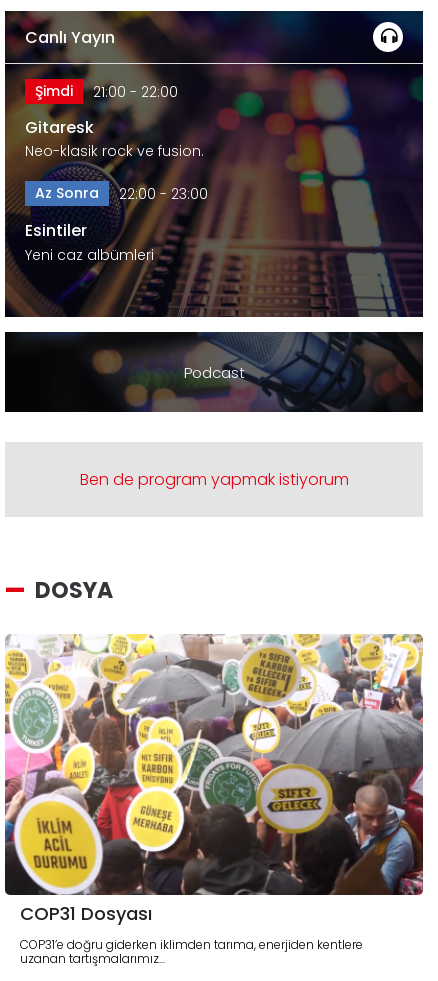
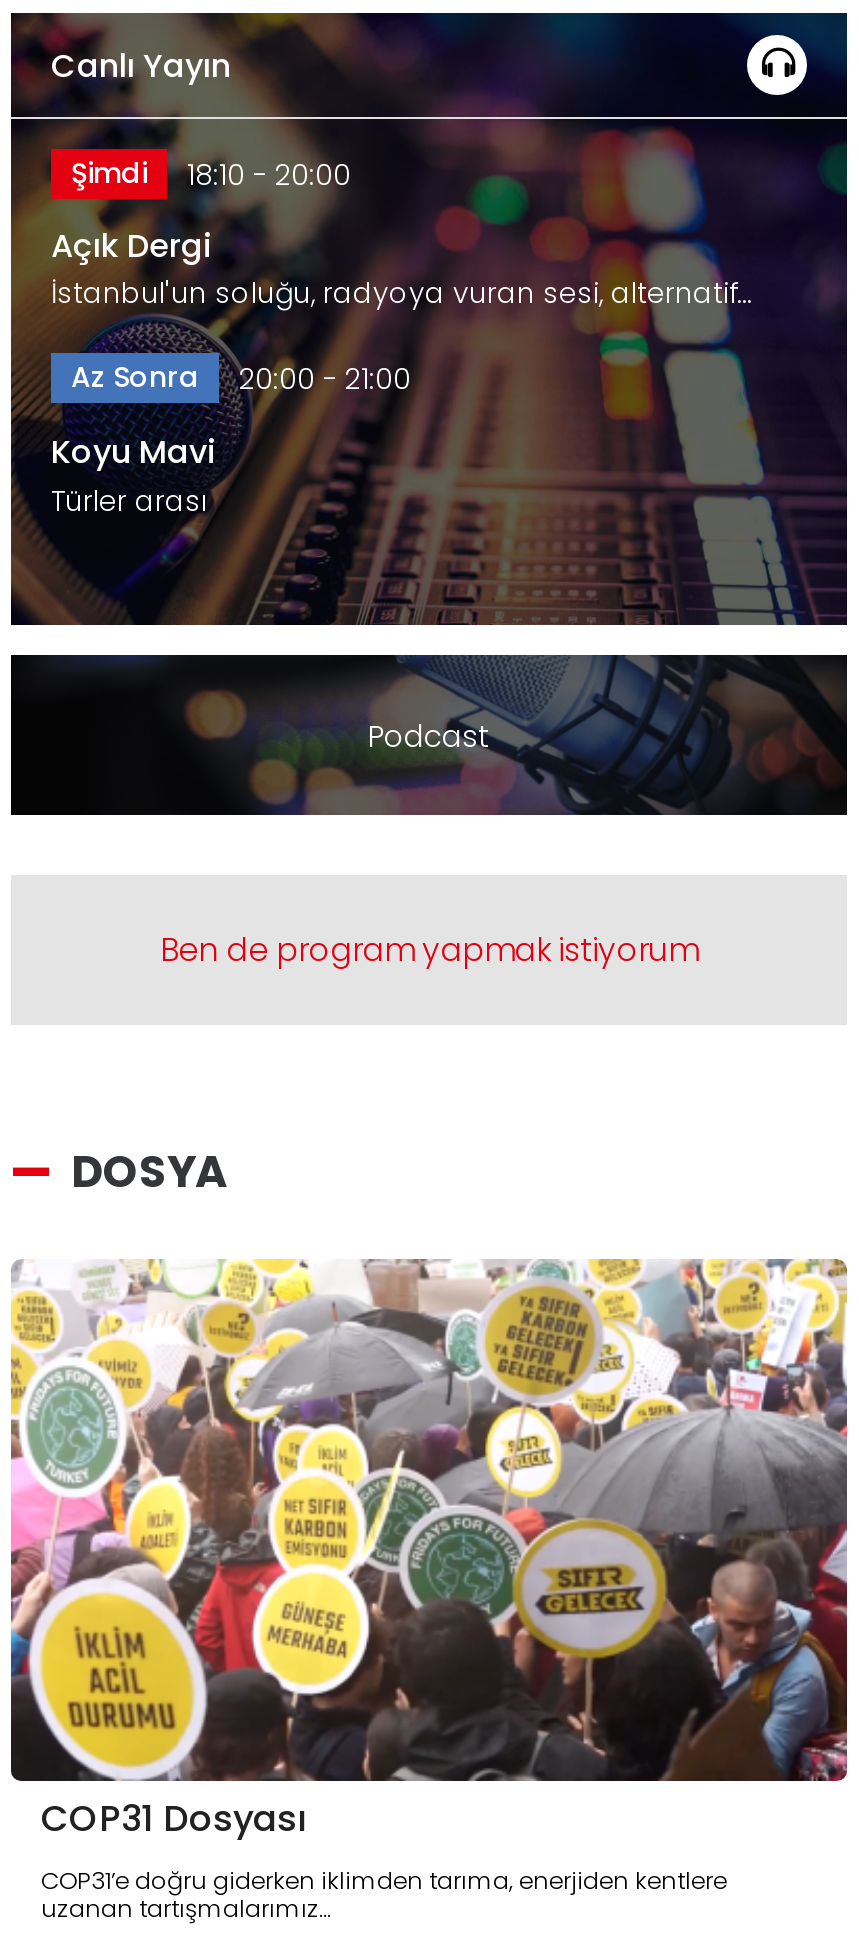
[35,81,178,102] Şimdi 21:00 - 22:00 -> [71,153,351,195] Şimdi 18:10 - 20:00
[25,116,204,161] Gitaresk | Neo-klasik rock ve fusion. -> [51,223,755,313] Açık Dergi | İstanbul'un soluğu, radyoya vuran sesi, alternatif…
[35,183,208,204] Az Sonra 22:00 - 23:00 -> [71,357,411,399] Az Sonra 20:00 - 21:00
[25,219,154,265] Esintiler | Yeni caz albümleri -> [51,429,215,521] Koyu Mavi | Türler arası

